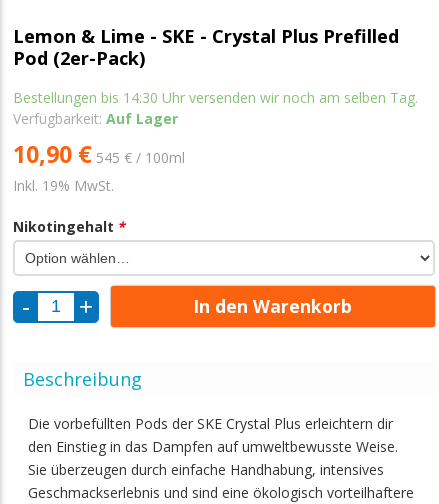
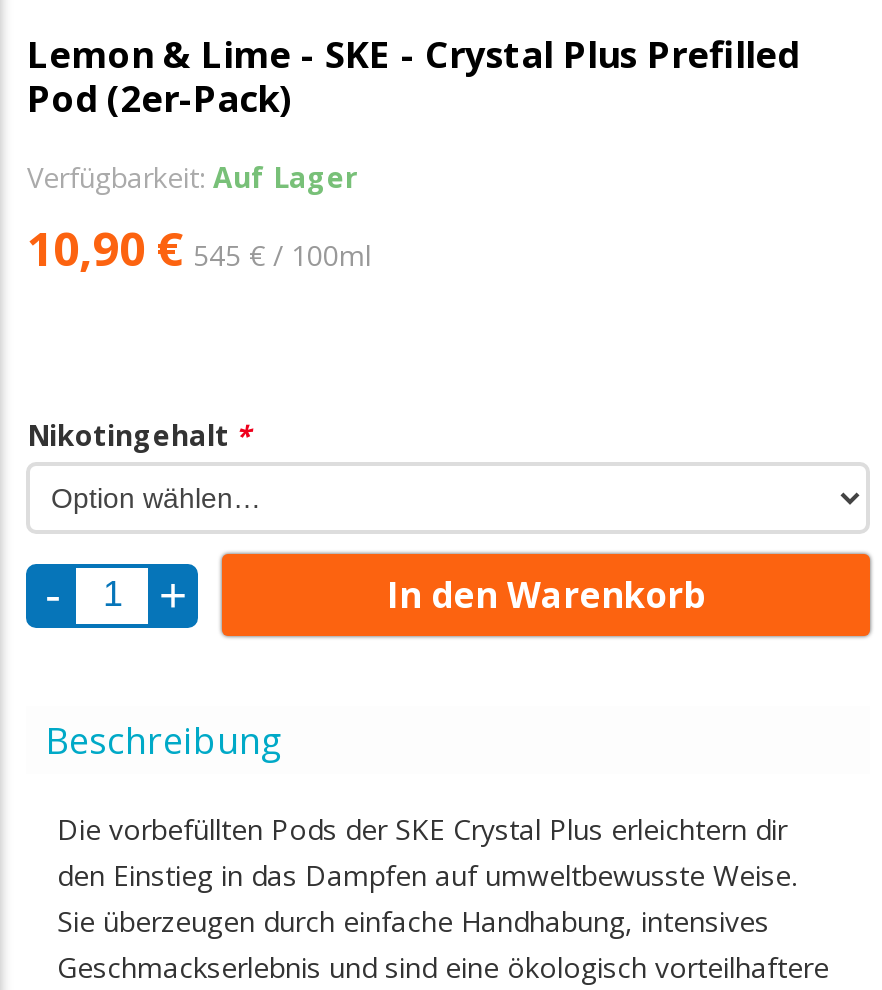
[13,88,418,107] Bestellungen bis 14:30 Uhr versenden wir noch am selben Tag. -> none
moved [13,109,185,170] -> [27,158,371,280]: Verfügbarkeit: Auf Lager | 10,90 € 545 € / 100ml
[13,176,114,195] Inkl. 19% MwSt. -> none

